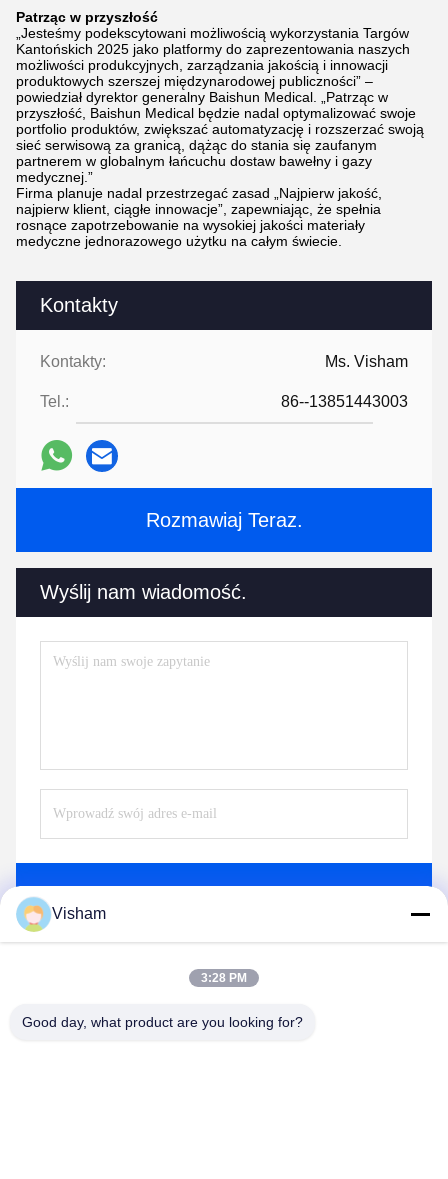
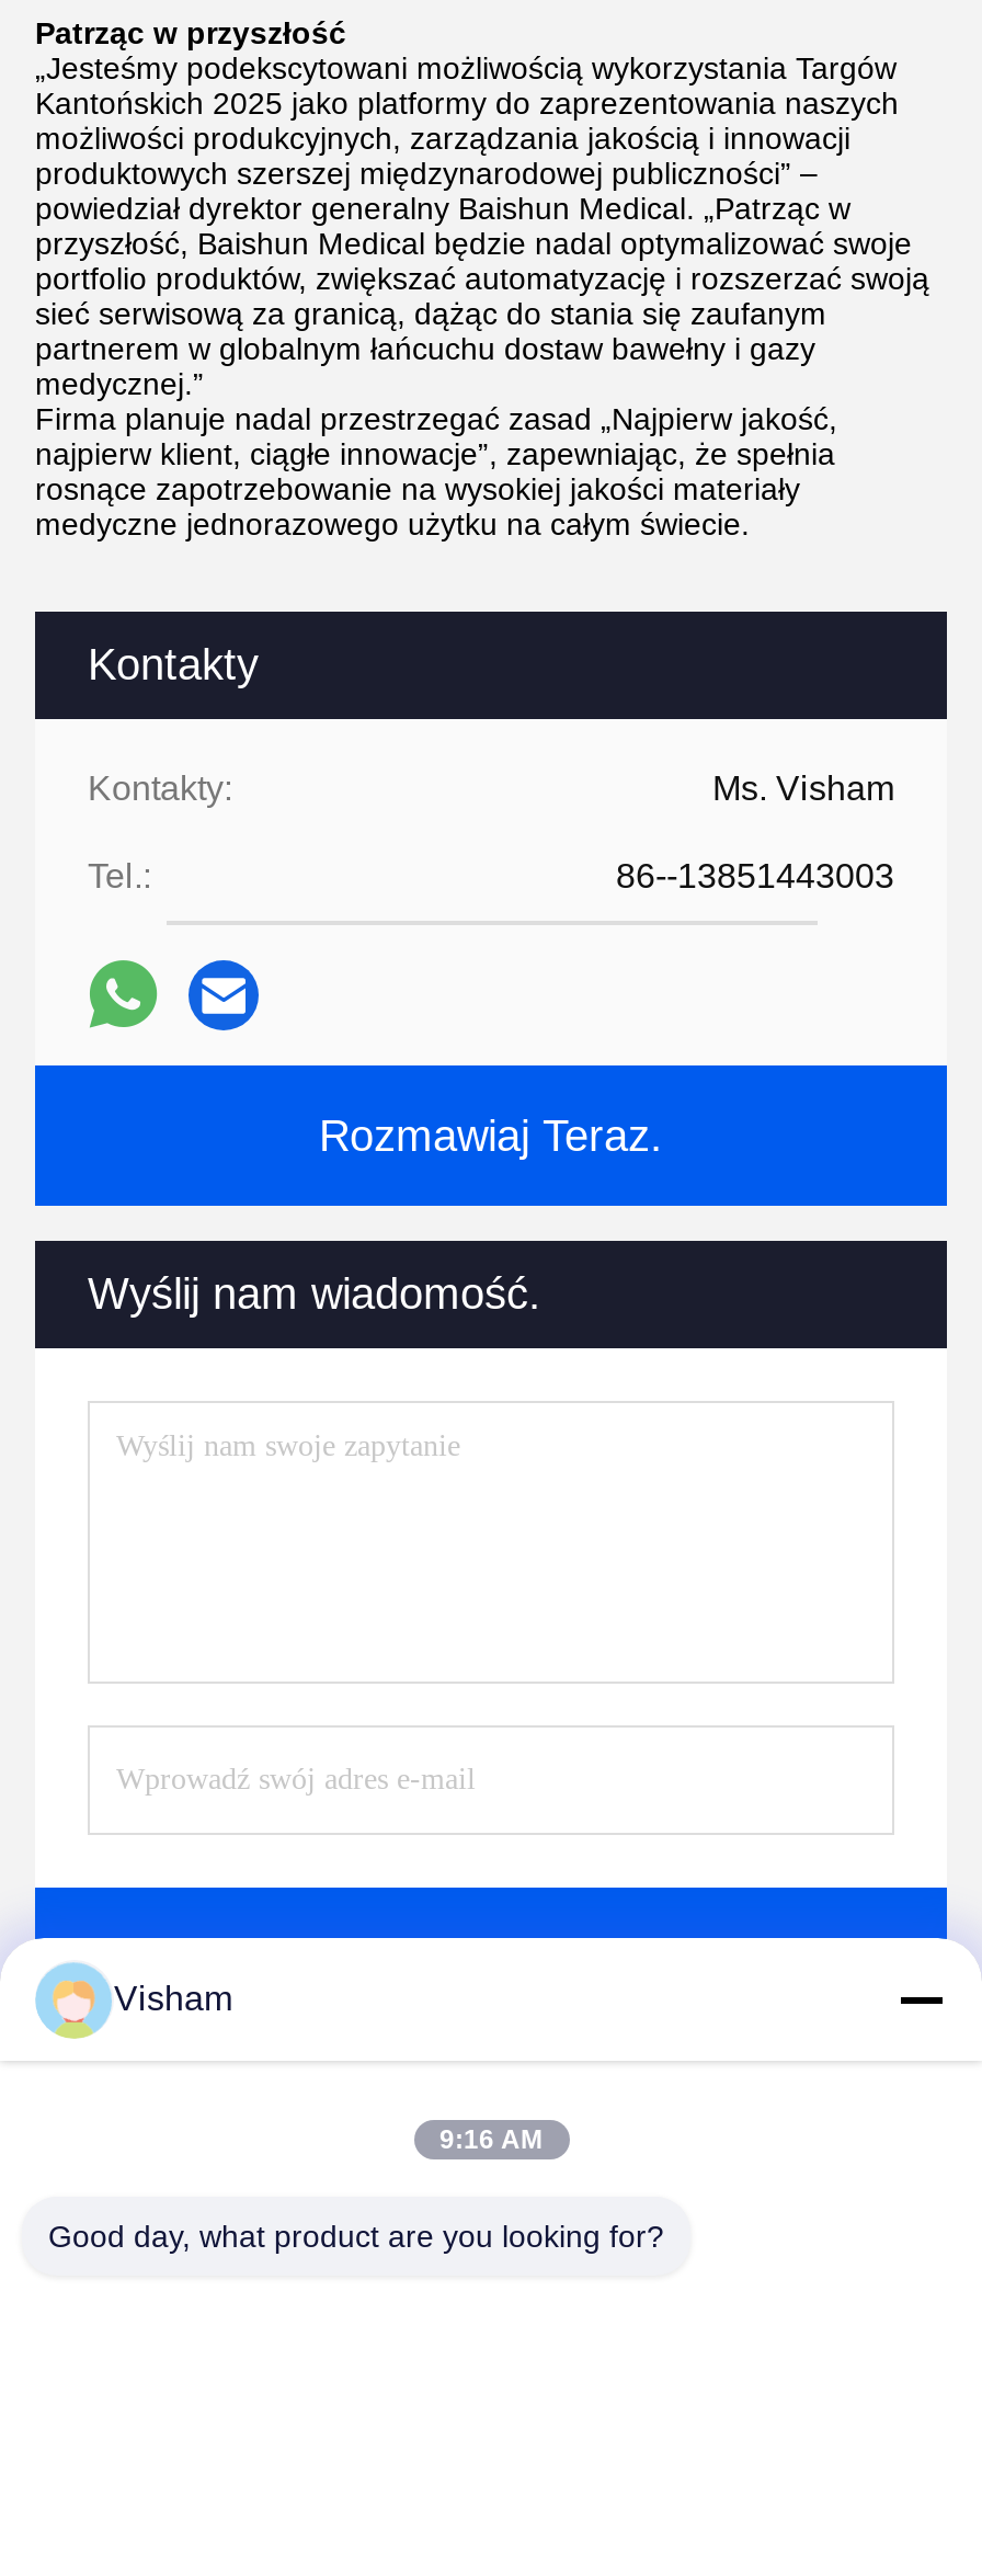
[201,971,247,985] 3:28 PM -> [439,2124,543,2155] 9:16 AM

